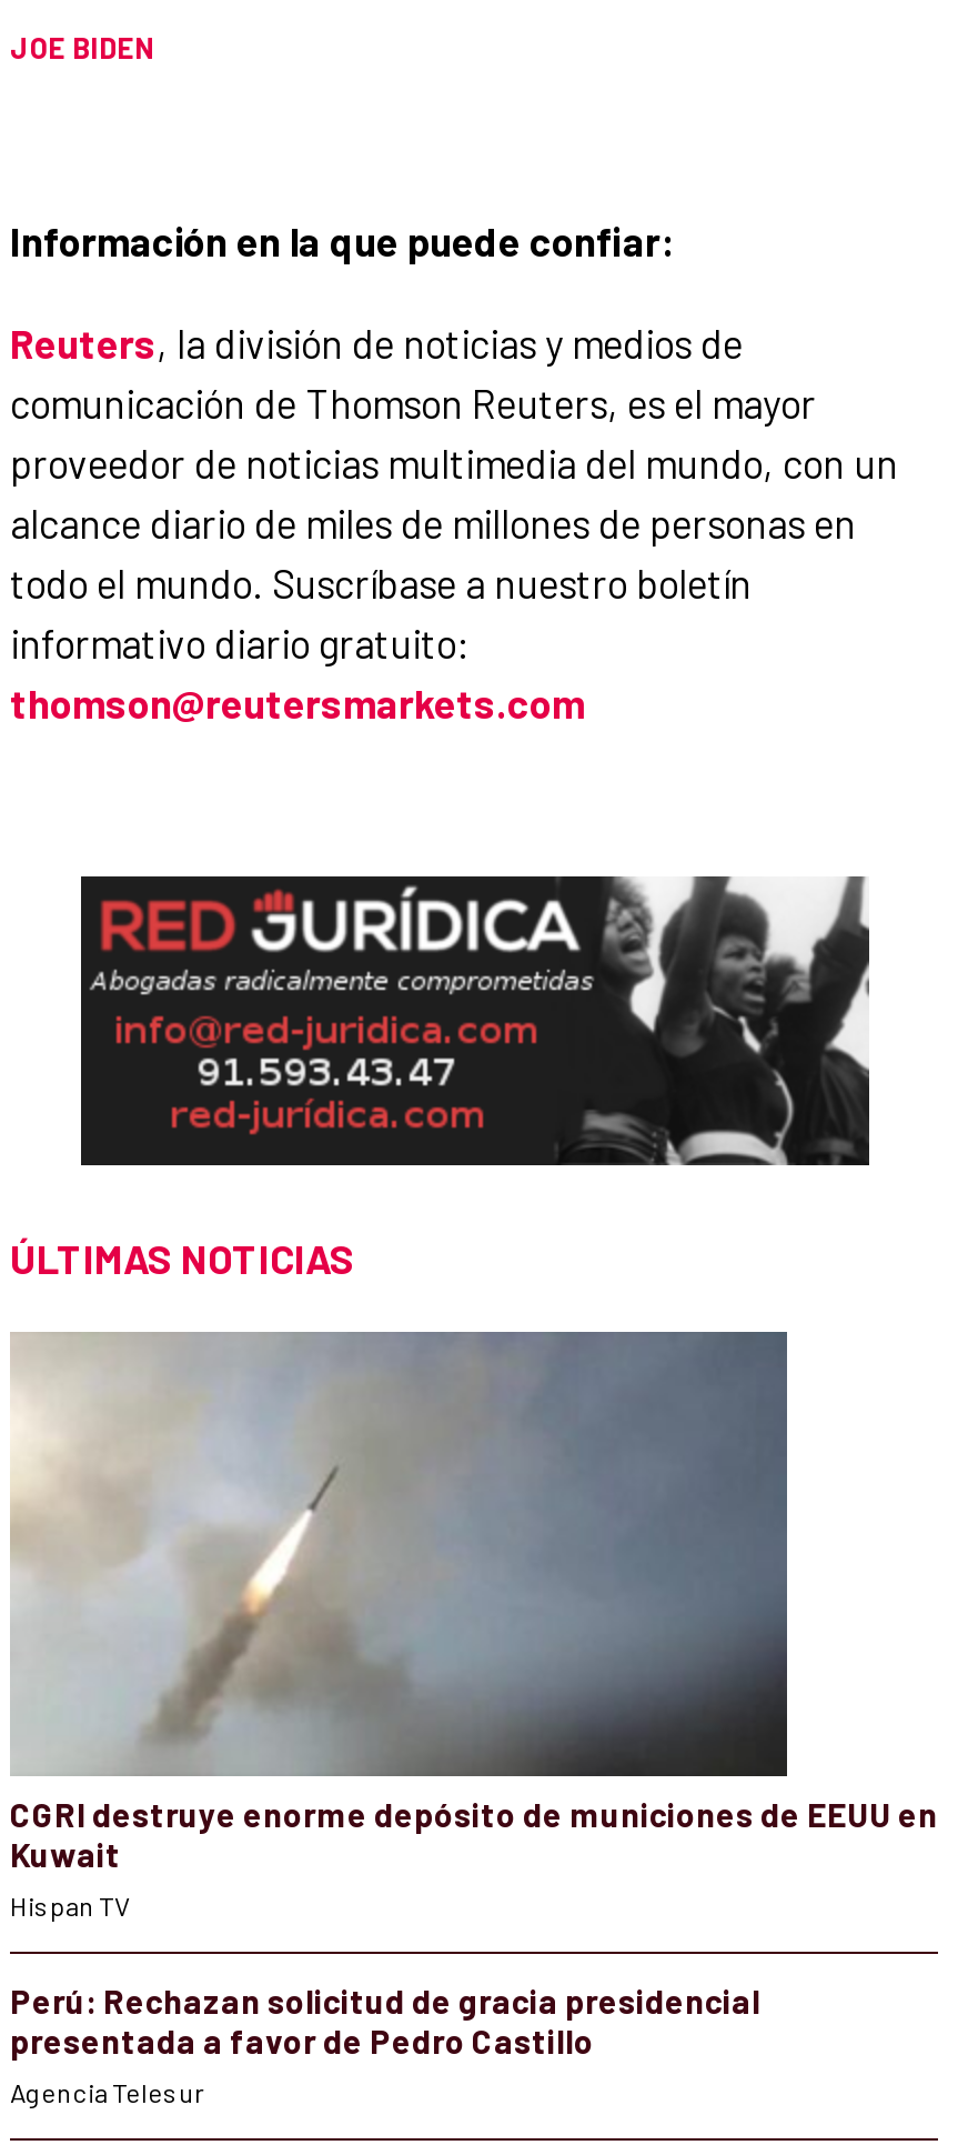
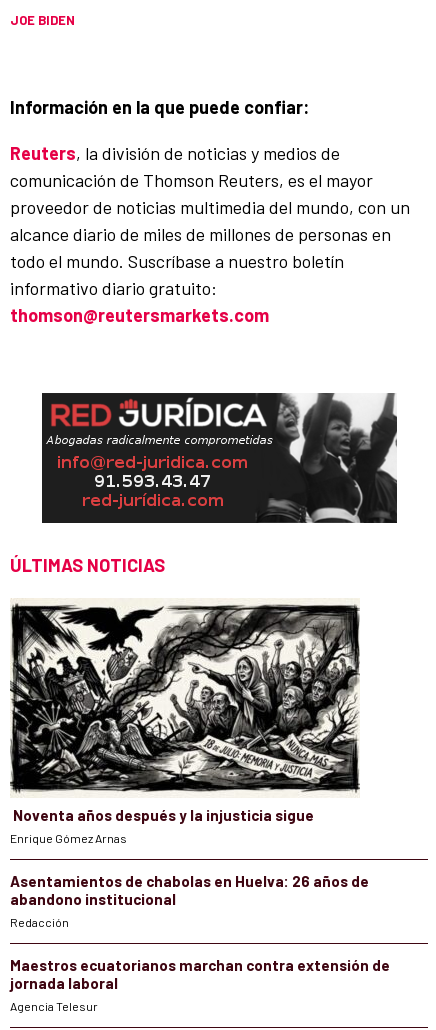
[10,1330,938,2061] [image] | CGRI destruye enorme depósito de municiones de EEUU en | Kuwait | Hispan TV | Perú: Rechazan solicitud de gracia presidencial | presentada a favor de Pedro Castillo -> [10,600,390,992] [image] | Noventa años después y la injusticia sigue | Enrique Gómez Arnas | Asentamientos de chabolas en Huelva: 26 años de | abandono institucional | Redacción | Maestros ecuatorianos marchan contra extensión de | jornada laboral

